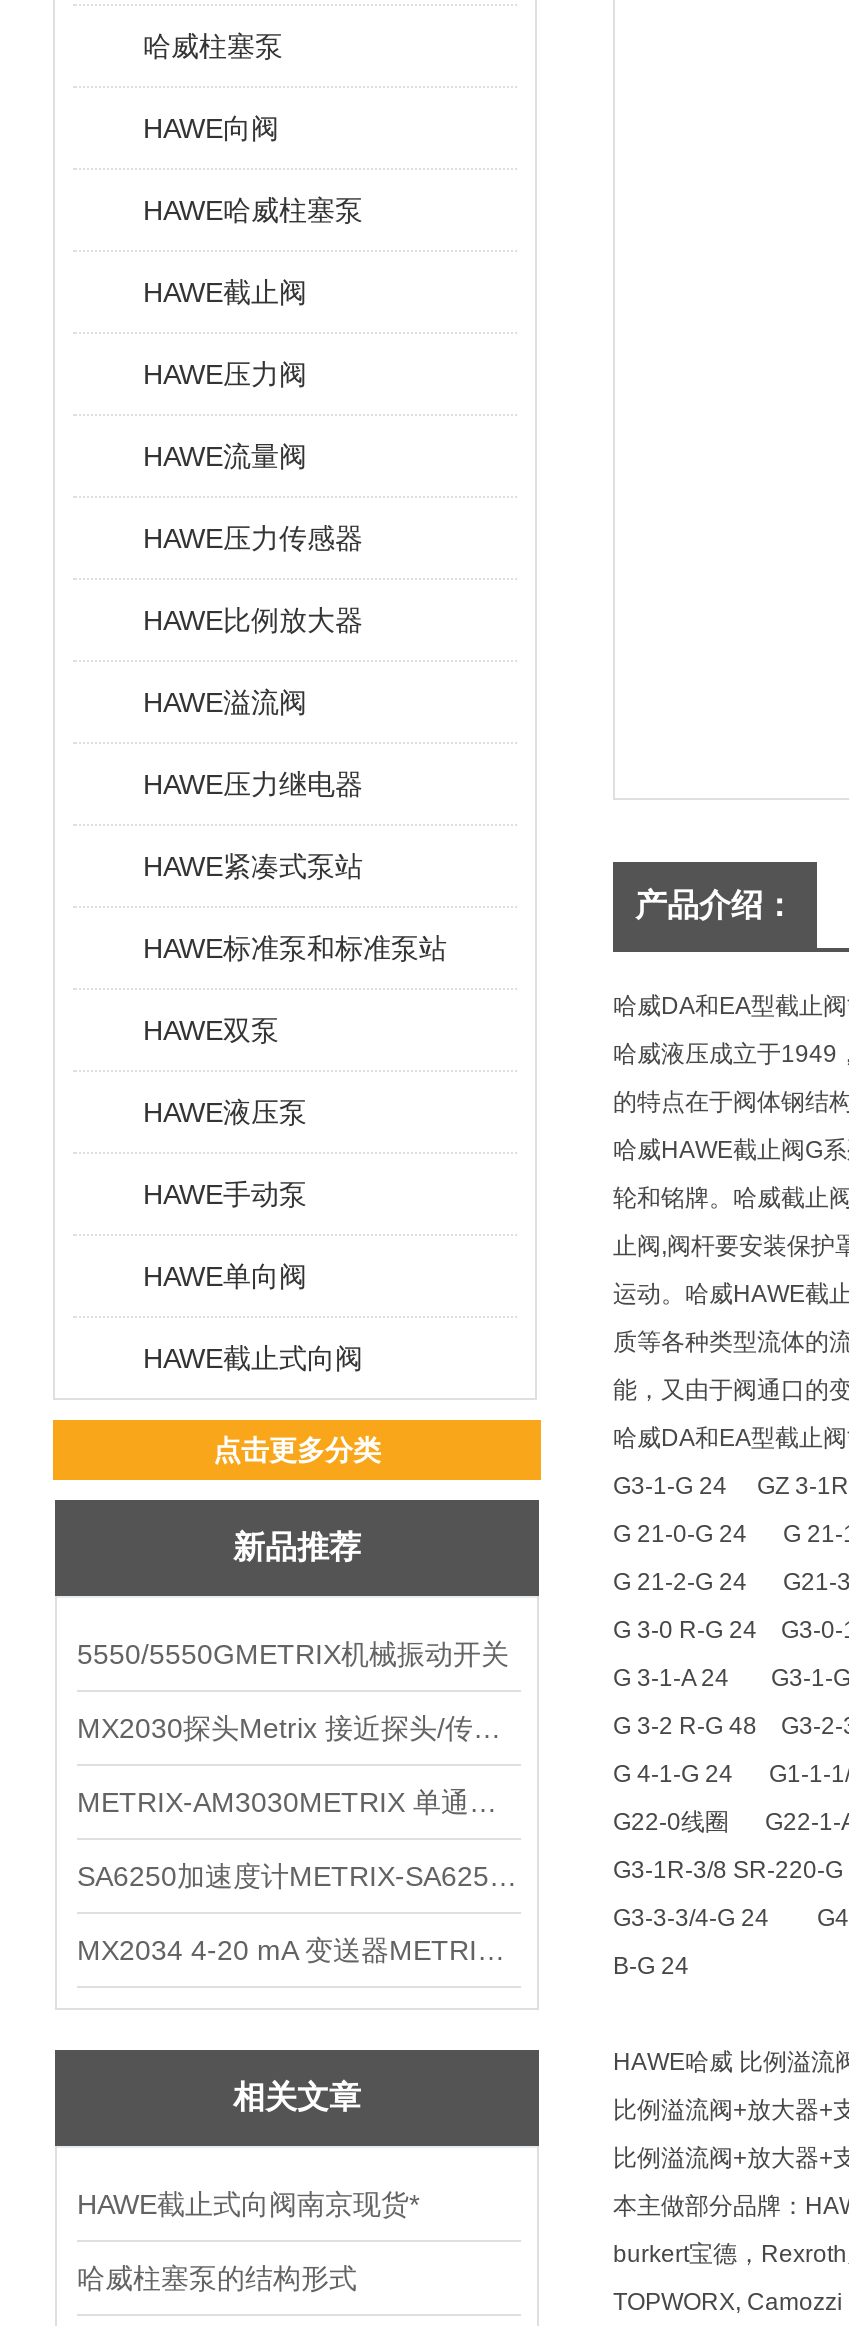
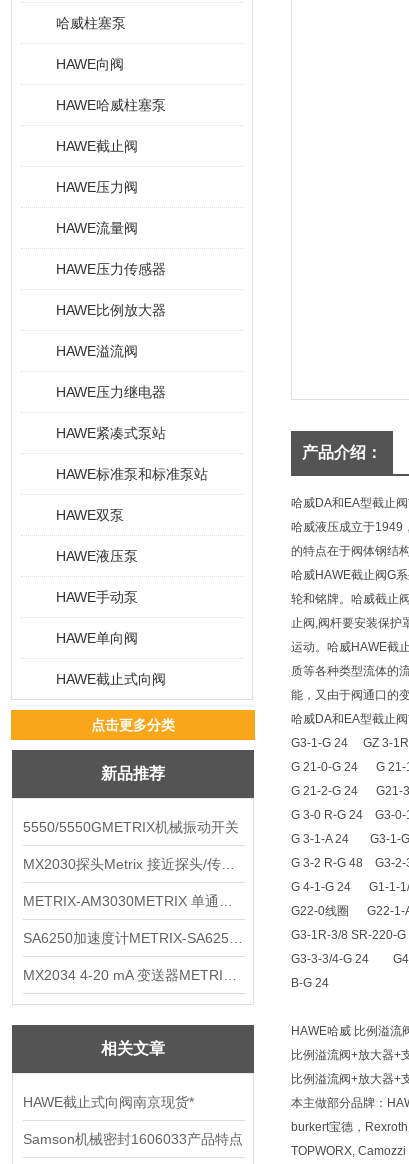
[77,2262,357,2294] 哈威柱塞泵的结构形式 -> [23,1131,243,1147] Samson机械密封1606033产品特点

